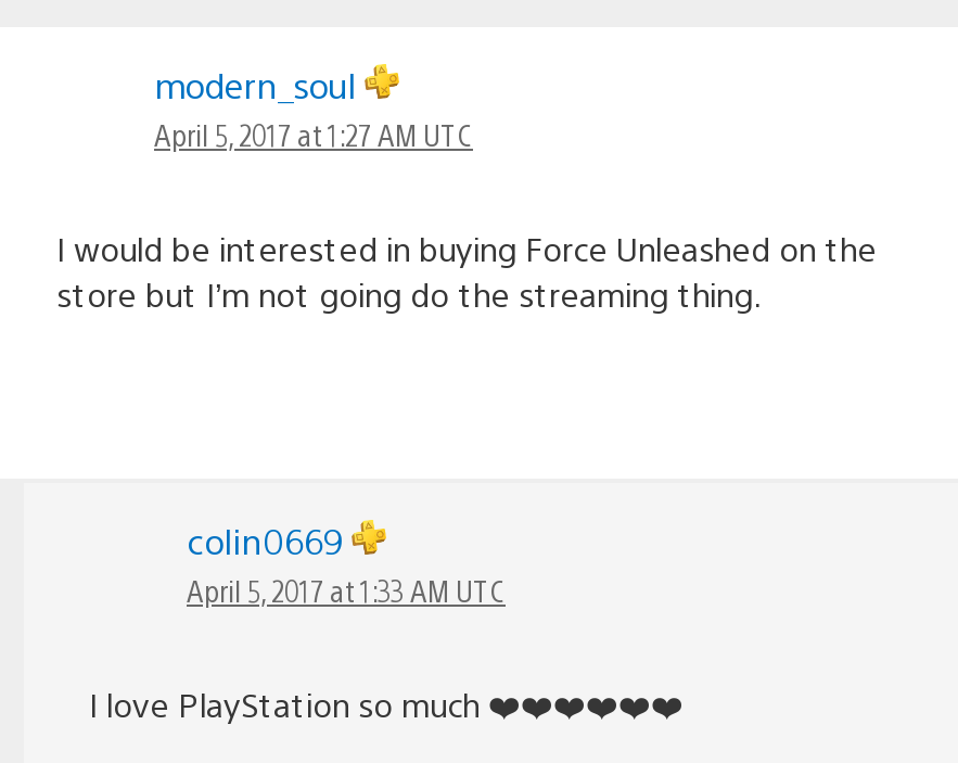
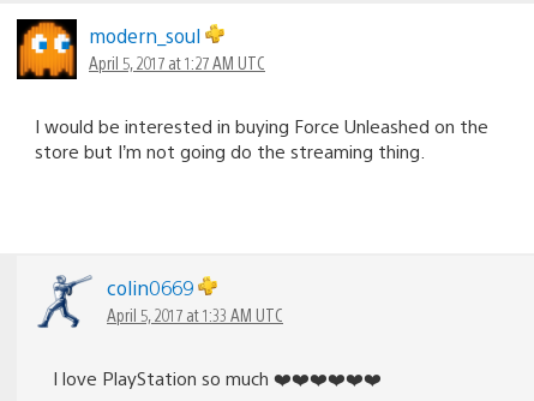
none -> [16,18,78,80] [image]
none -> [37,275,92,329] [image]

